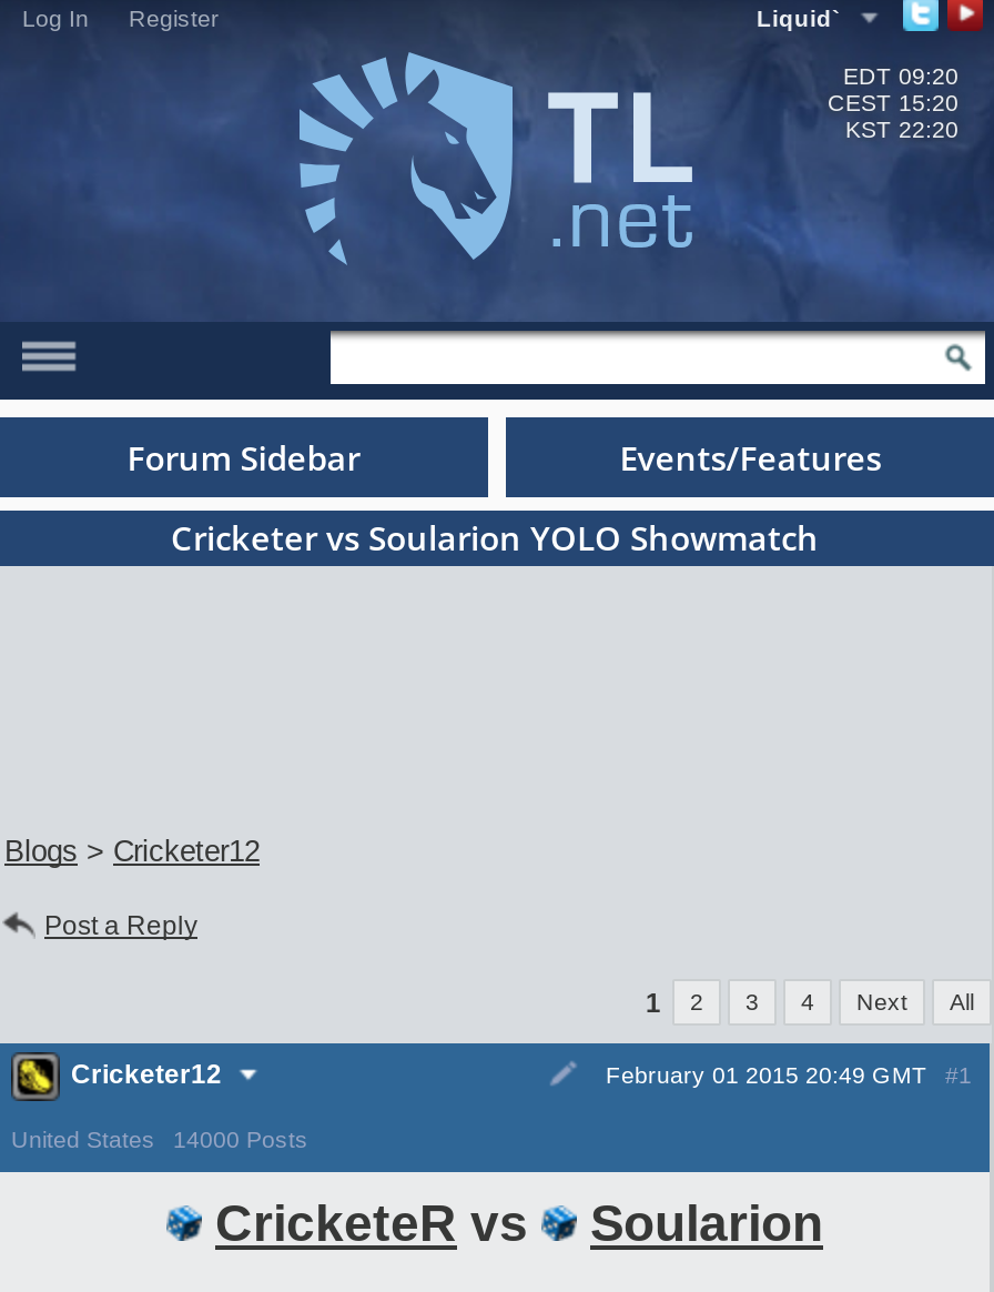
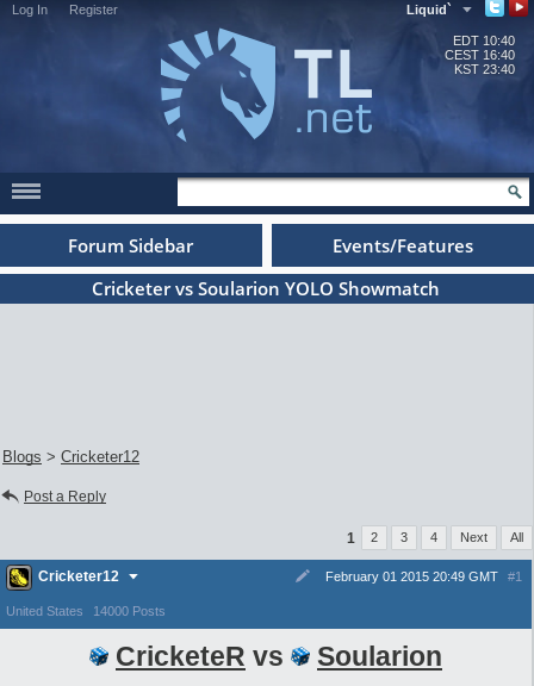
[843,62,958,89] EDT 09:20 -> [453,33,515,48] EDT 10:40
[828,89,958,115] CEST 15:20 -> [445,48,515,62] CEST 16:40
[845,115,958,142] KST 22:20 -> [454,62,515,76] KST 23:40

